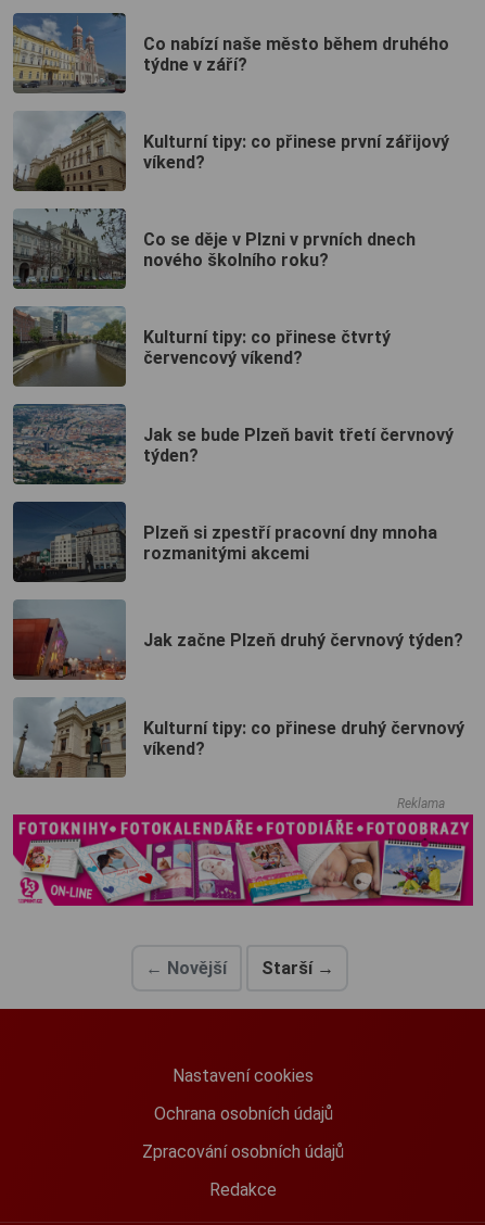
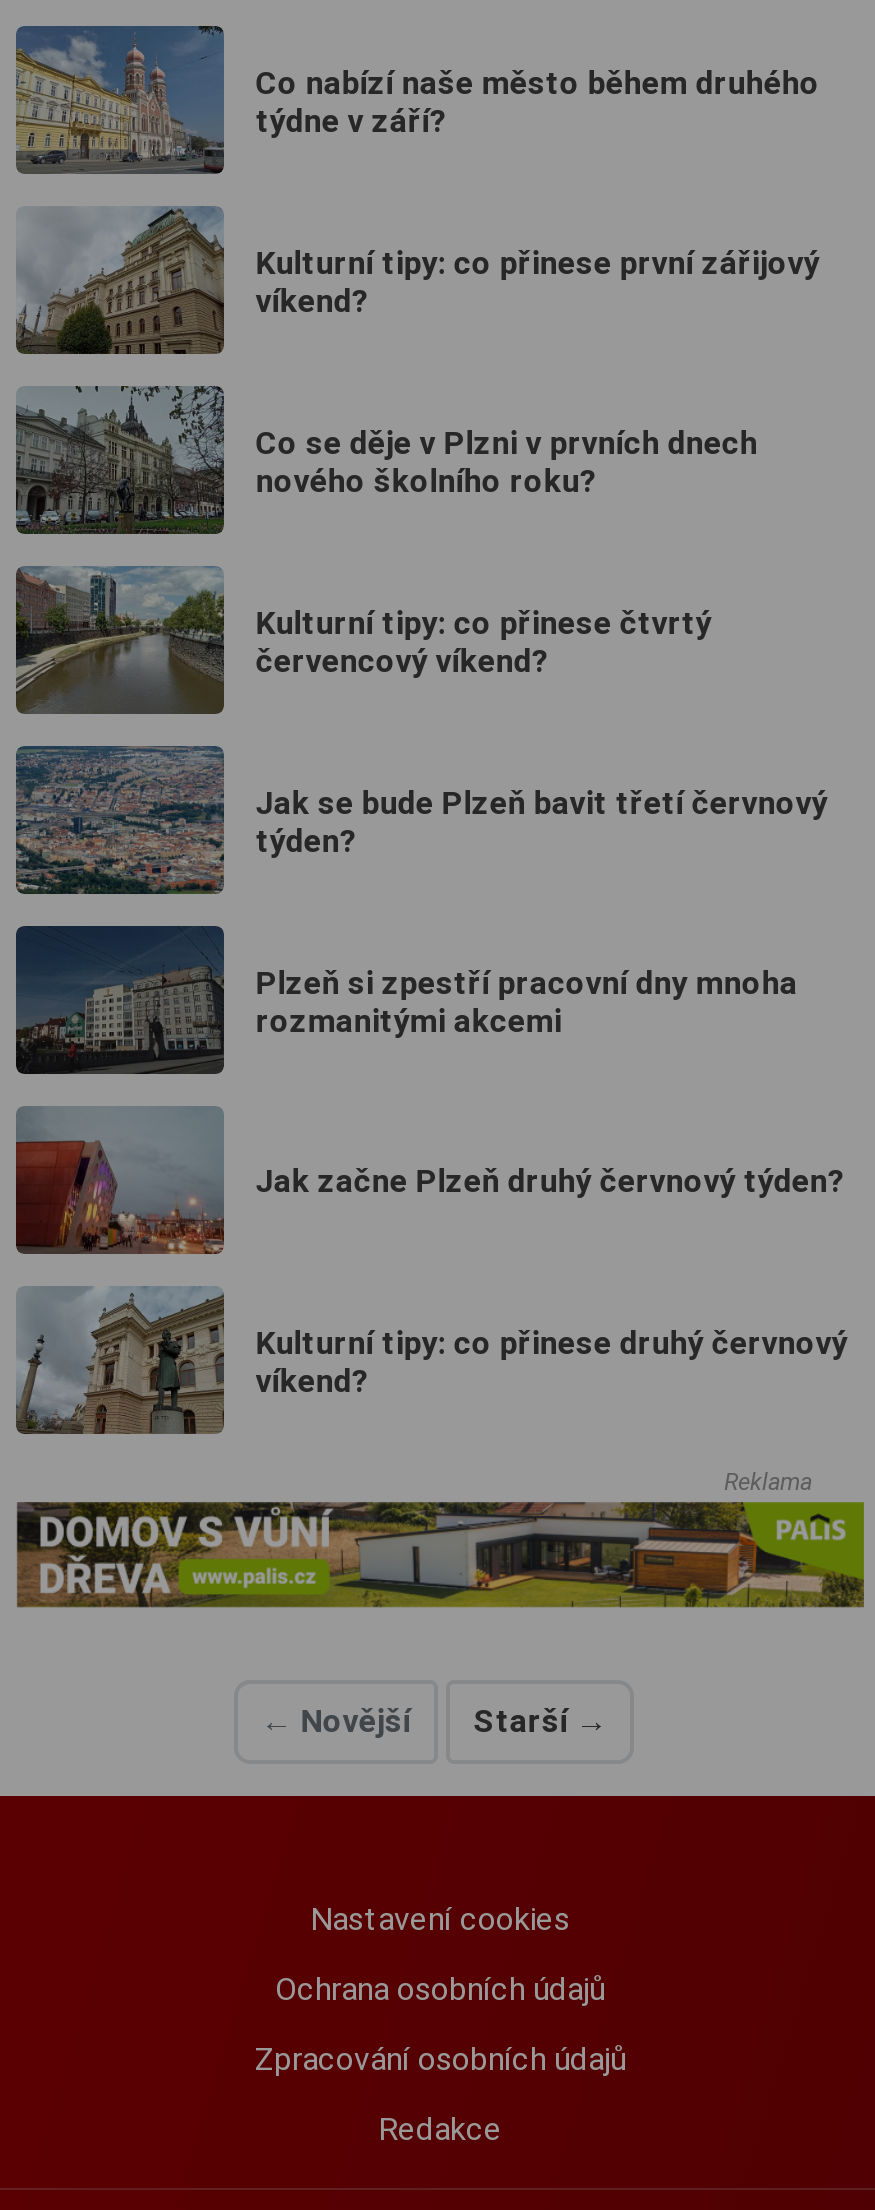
[12,813,474,907] [image] -> [14,1500,866,1610] [image]

